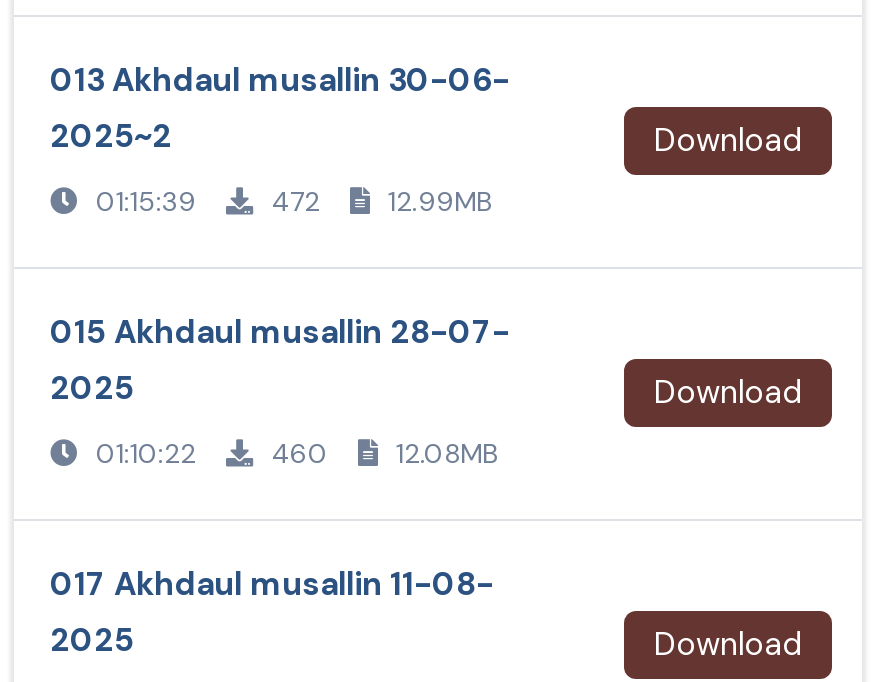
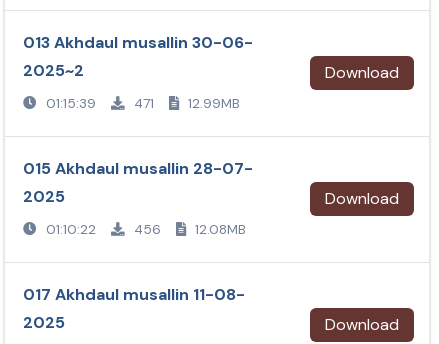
[88,185,492,219] 01:15:39 472 12.99MB -> [42,95,240,112] 01:15:39 471 12.99MB
[88,437,498,471] 01:10:22 460 12.08MB -> [42,221,246,238] 01:10:22 456 12.08MB

